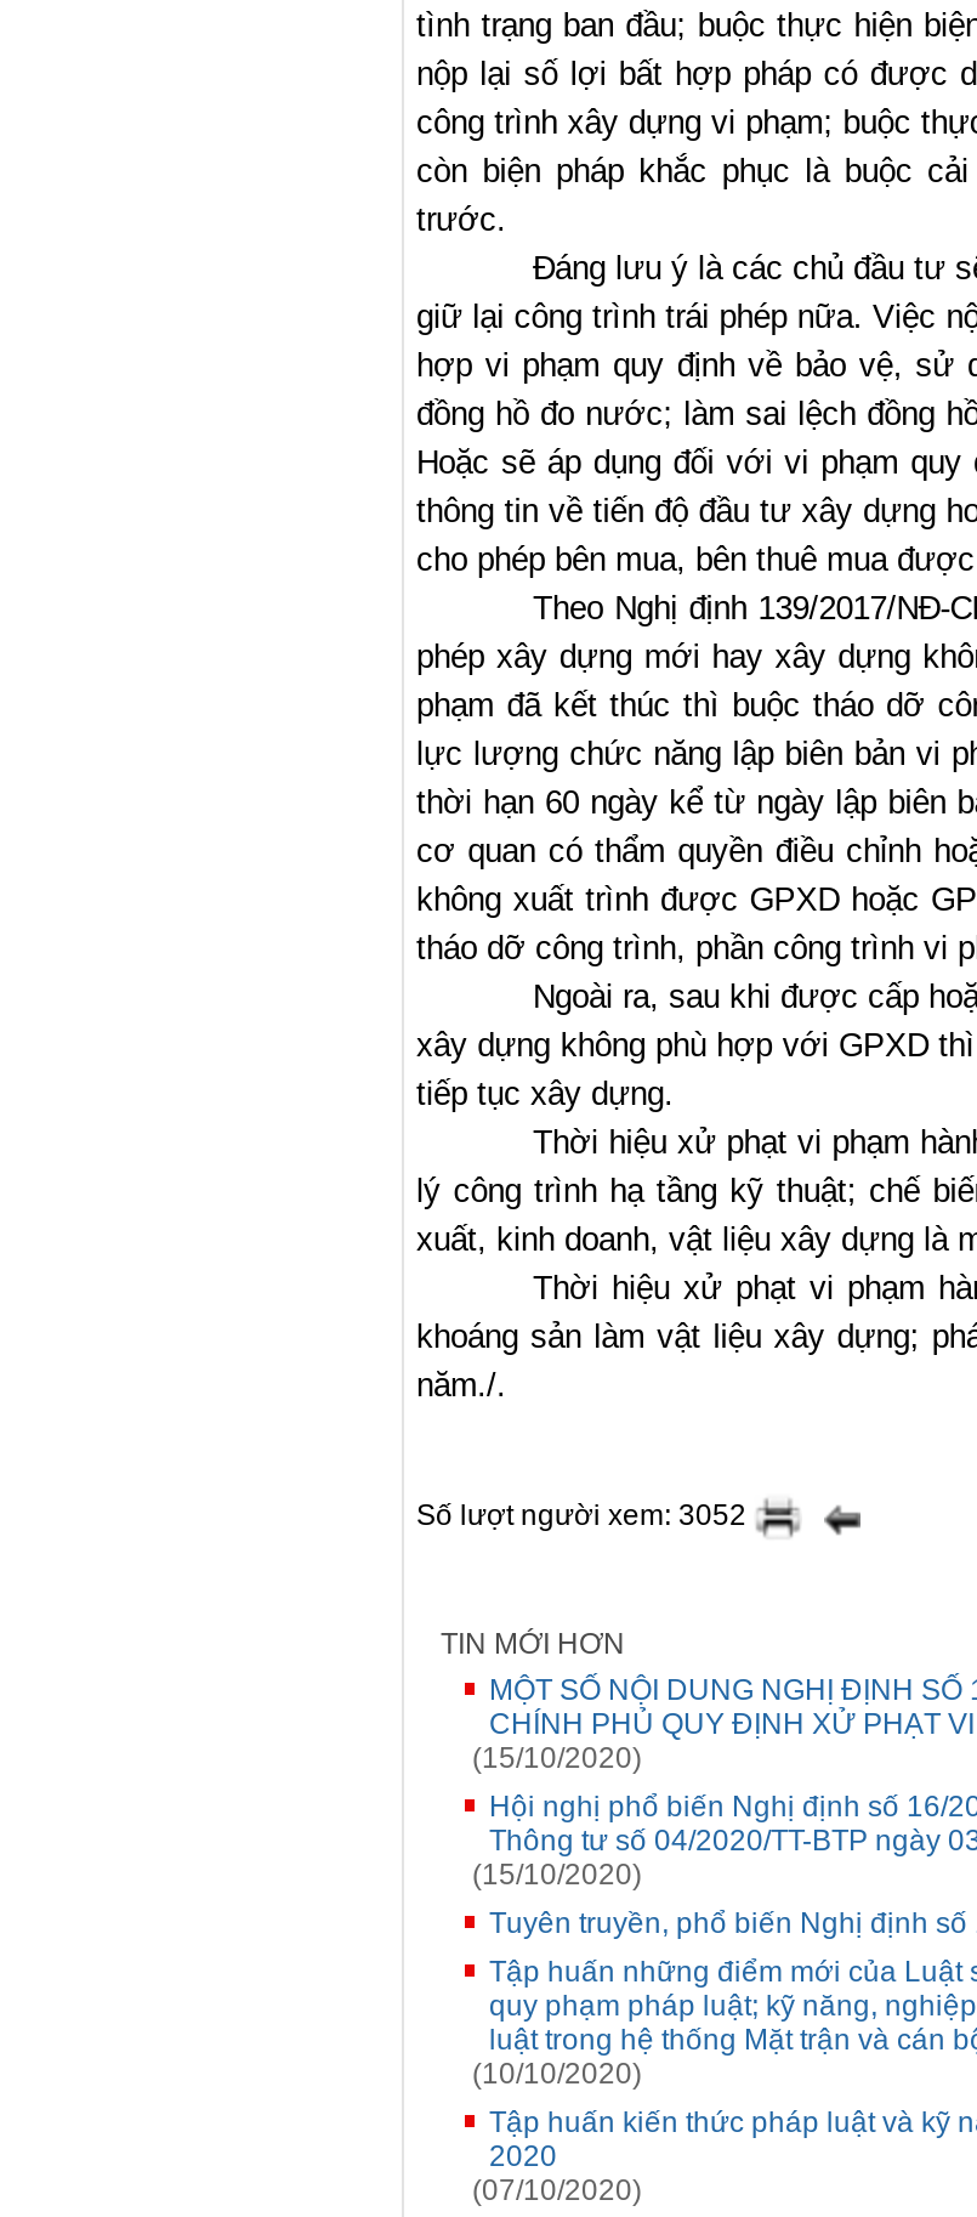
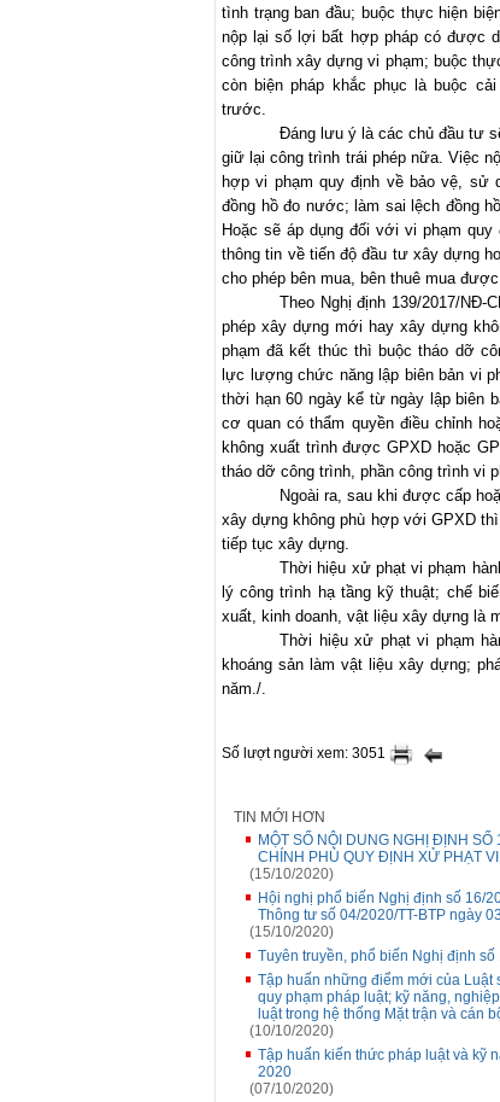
[416,1499,754,1533] Số lượt người xem: 3052 -> [222,745,389,762] Số lượt người xem: 3051

